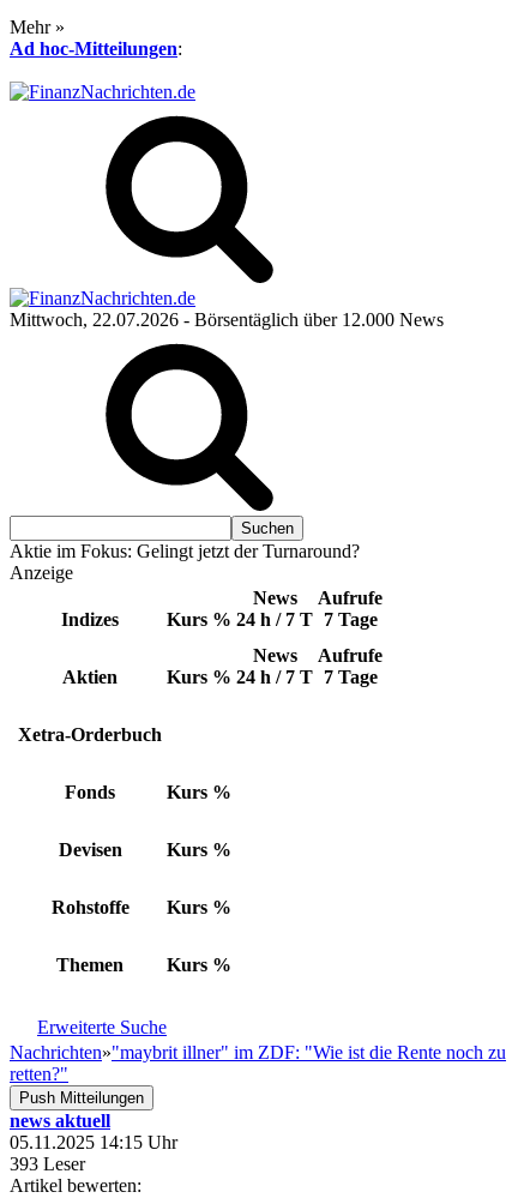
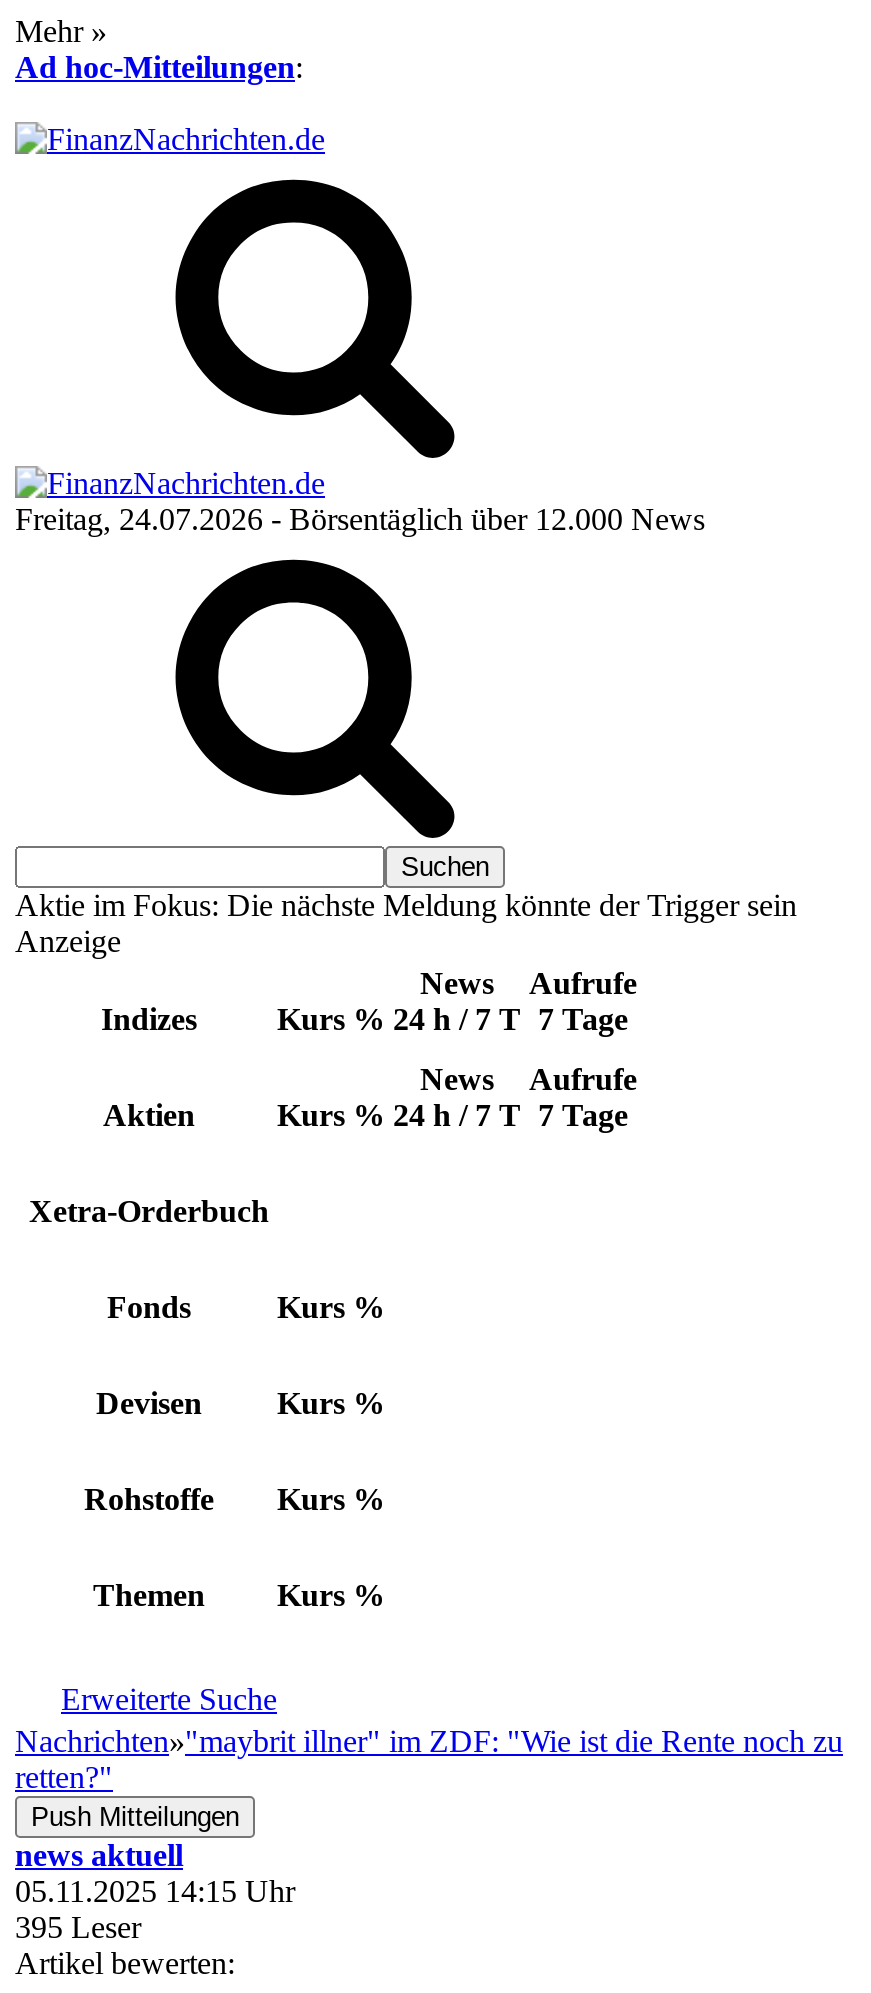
[10,309,444,330] Mittwoch, 22.07.2026 - Börsentäglich über 12.000 News -> [15,502,705,536] Freitag, 24.07.2026 - Börsentäglich über 12.000 News
[10,541,360,561] Aktie im Fokus: Gelingt jetzt der Turnaround? -> [15,888,797,922] Aktie im Fokus: Die nächste Meldung könnte der Trigger sein
[10,1154,85,1174] 393 Leser -> [15,1910,141,1944] 395 Leser

